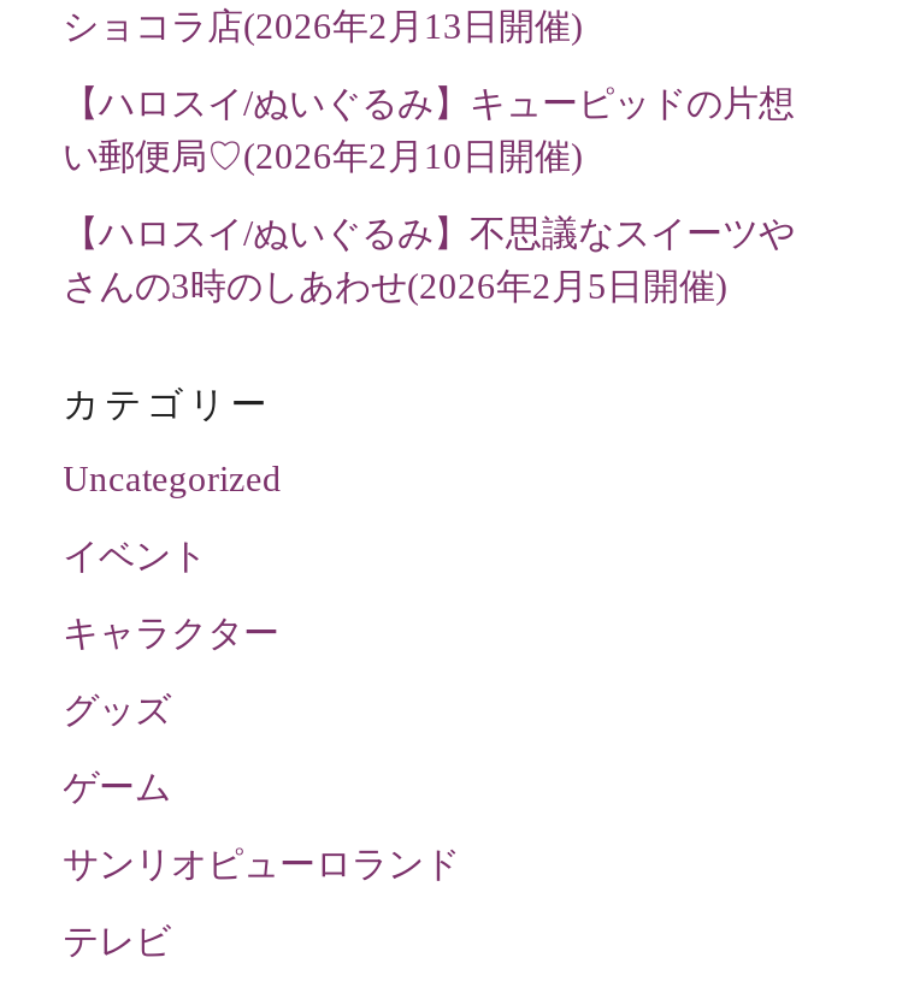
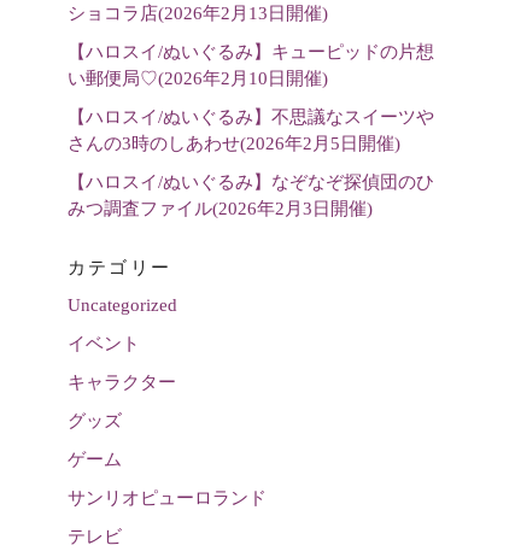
none -> [67,173,434,218] 【ハロスイ/ぬいぐるみ】なぞなぞ探偵団のひ | みつ調査ファイル(2026年2月3日開催)

